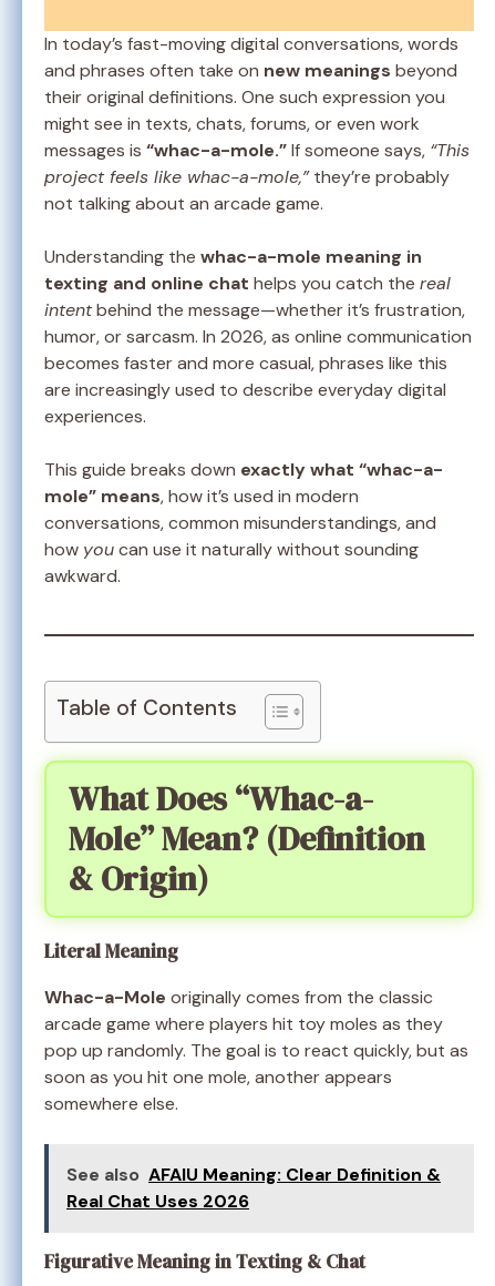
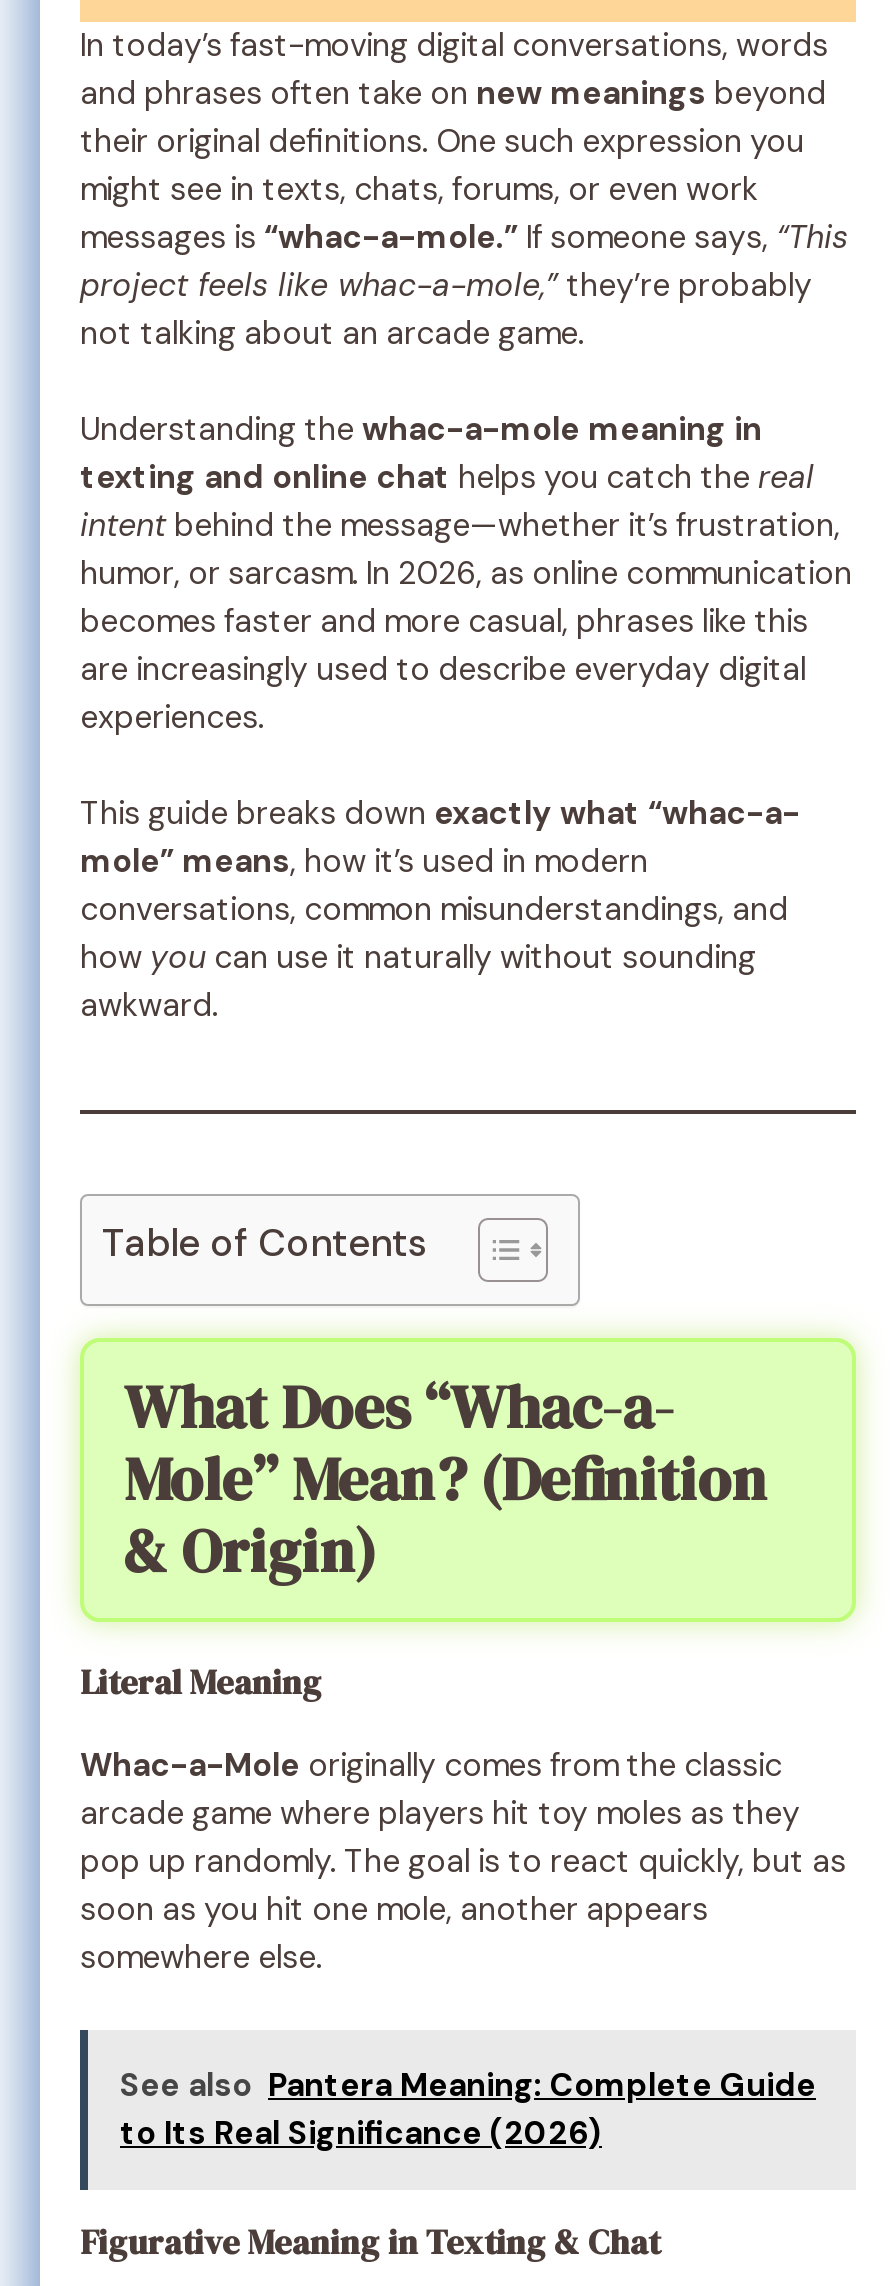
[66,1163,441,1213] See also AFAIU Meaning: Clear Definition & | Real Chat Uses 2026 -> [120,2064,816,2154] See also Pantera Meaning: Complete Guide | to Its Real Significance (2026)

